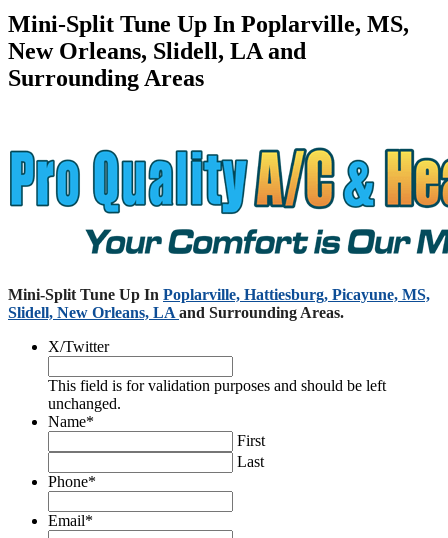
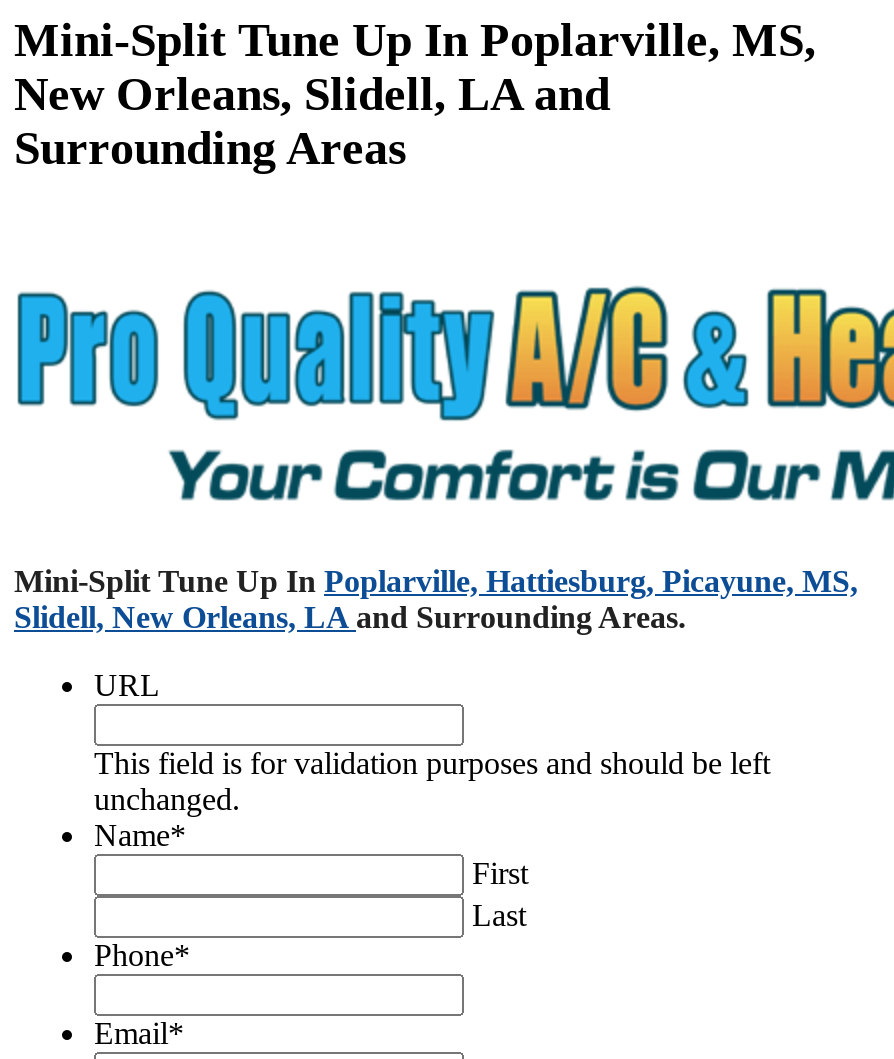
[48,338,109,355] X/Twitter -> [94,667,160,701] URL

